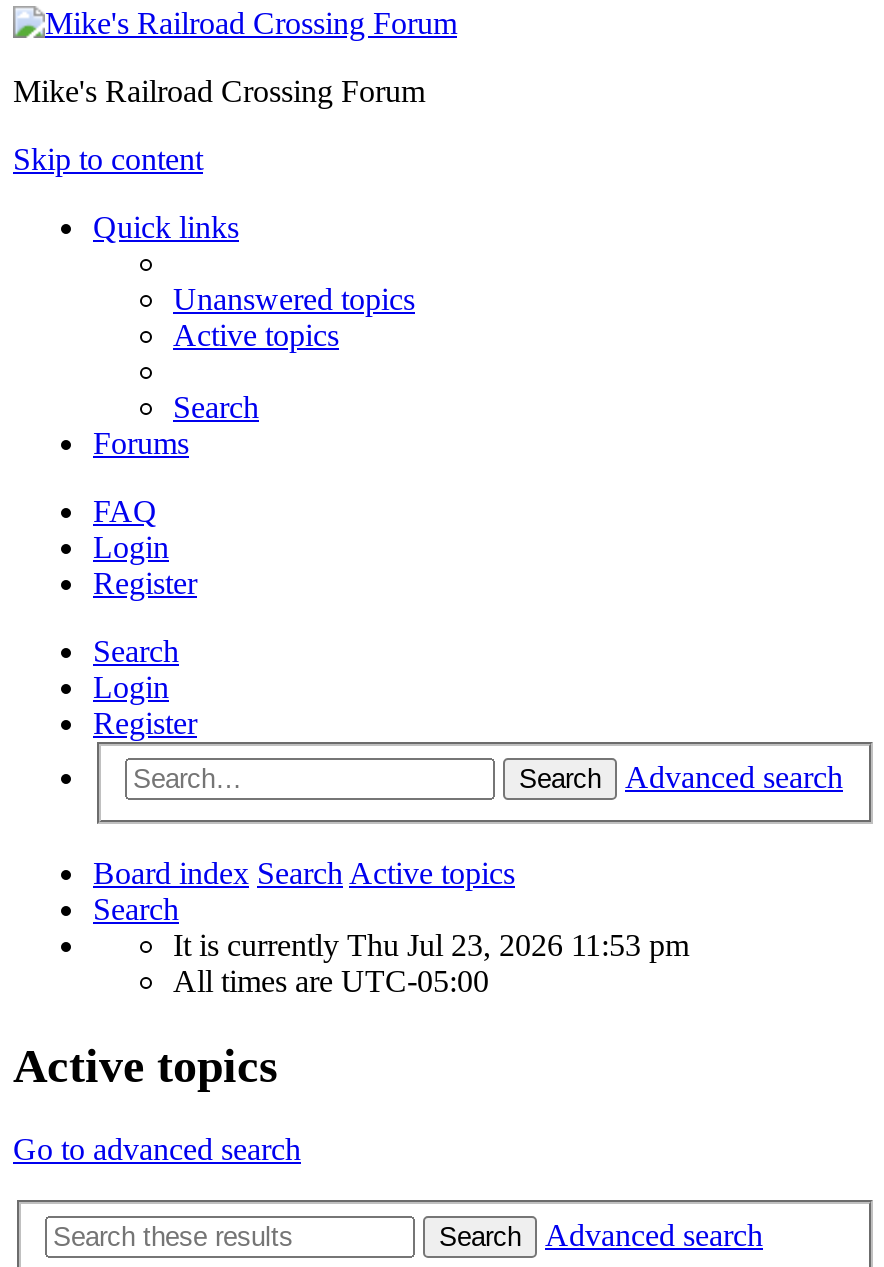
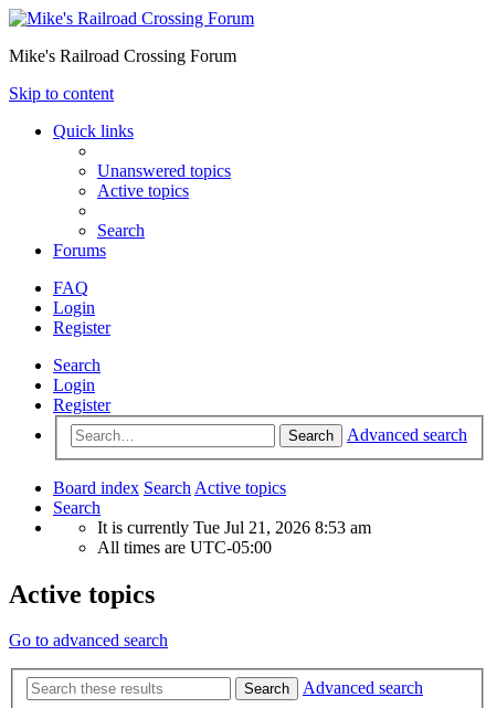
[173,927,689,961] It is currently Thu Jul 23, 2026 11:53 pm -> [97,518,371,536] It is currently Tue Jul 21, 2026 8:53 am

